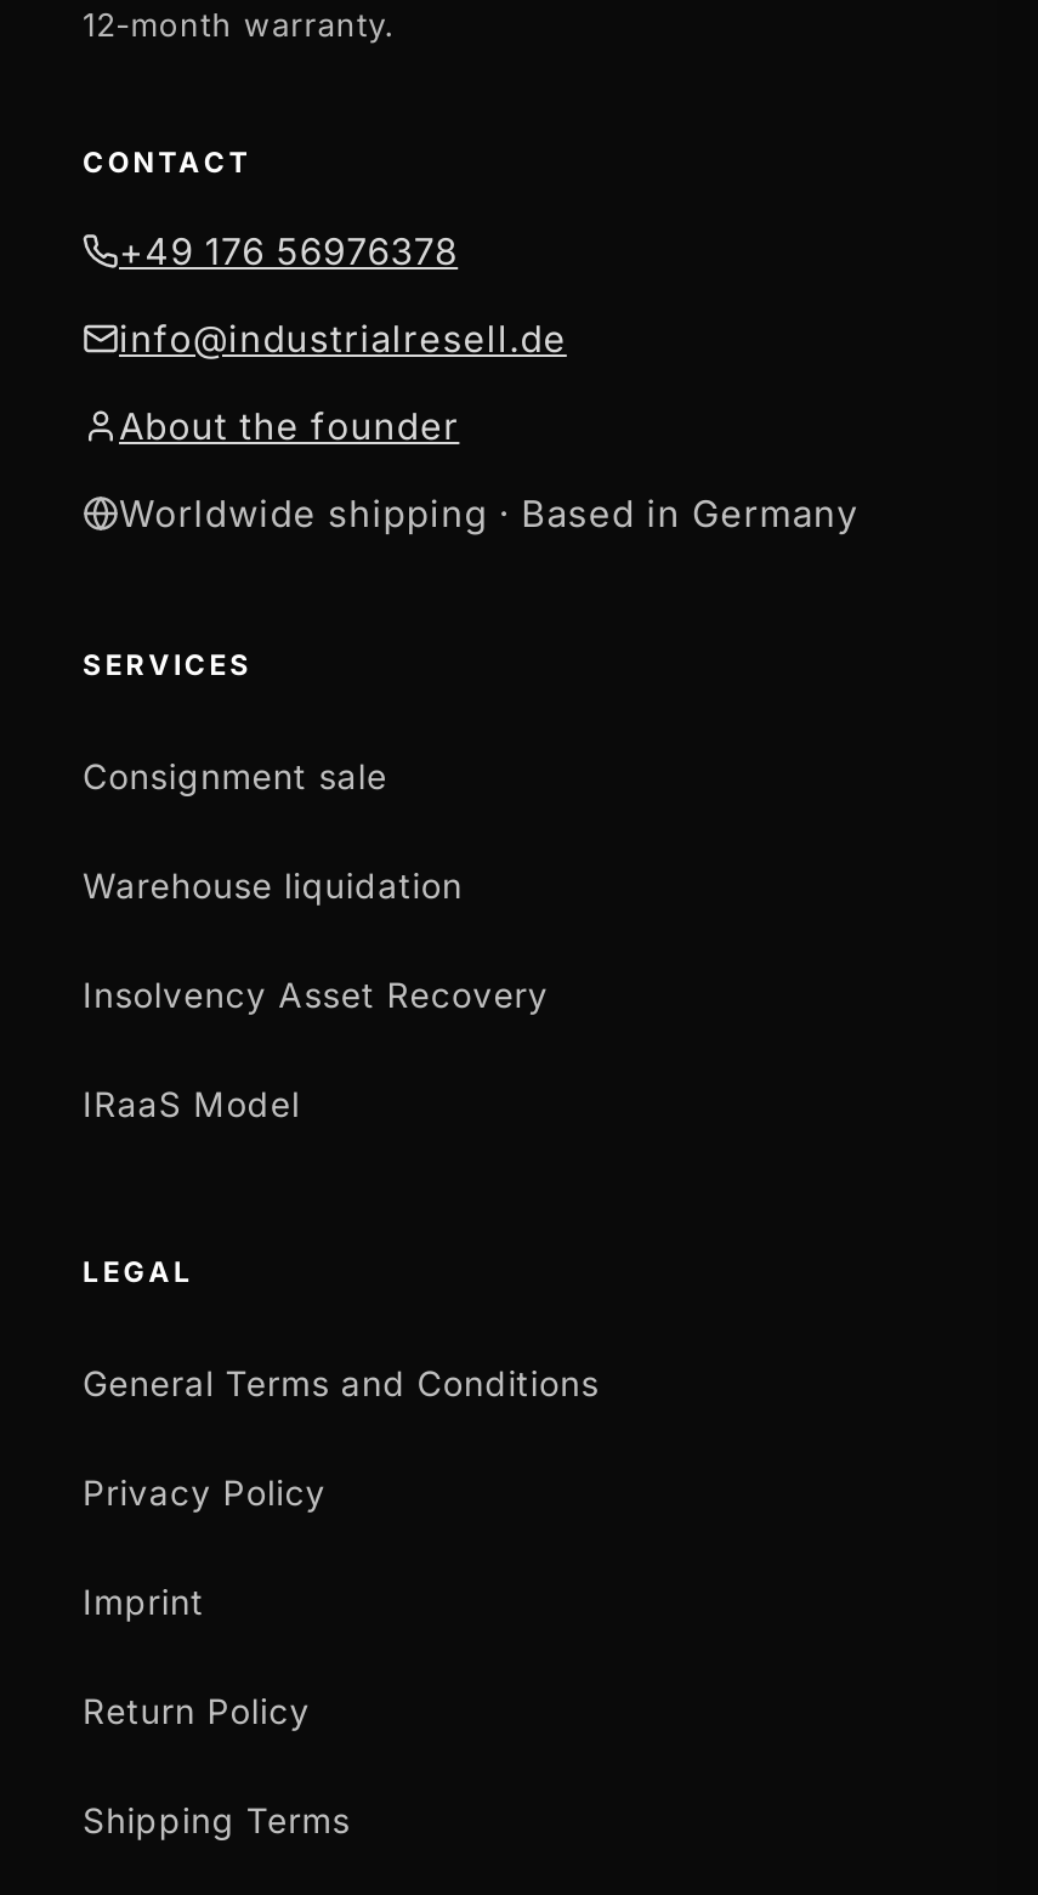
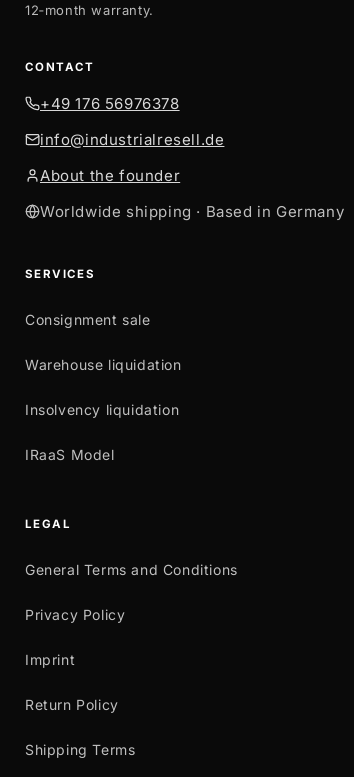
[83,974,549,1015] Insolvency Asset Recovery -> [25,401,179,418] Insolvency liquidation

